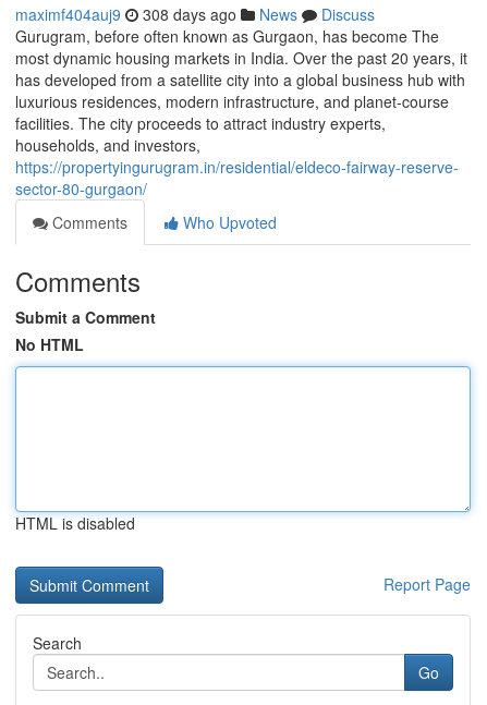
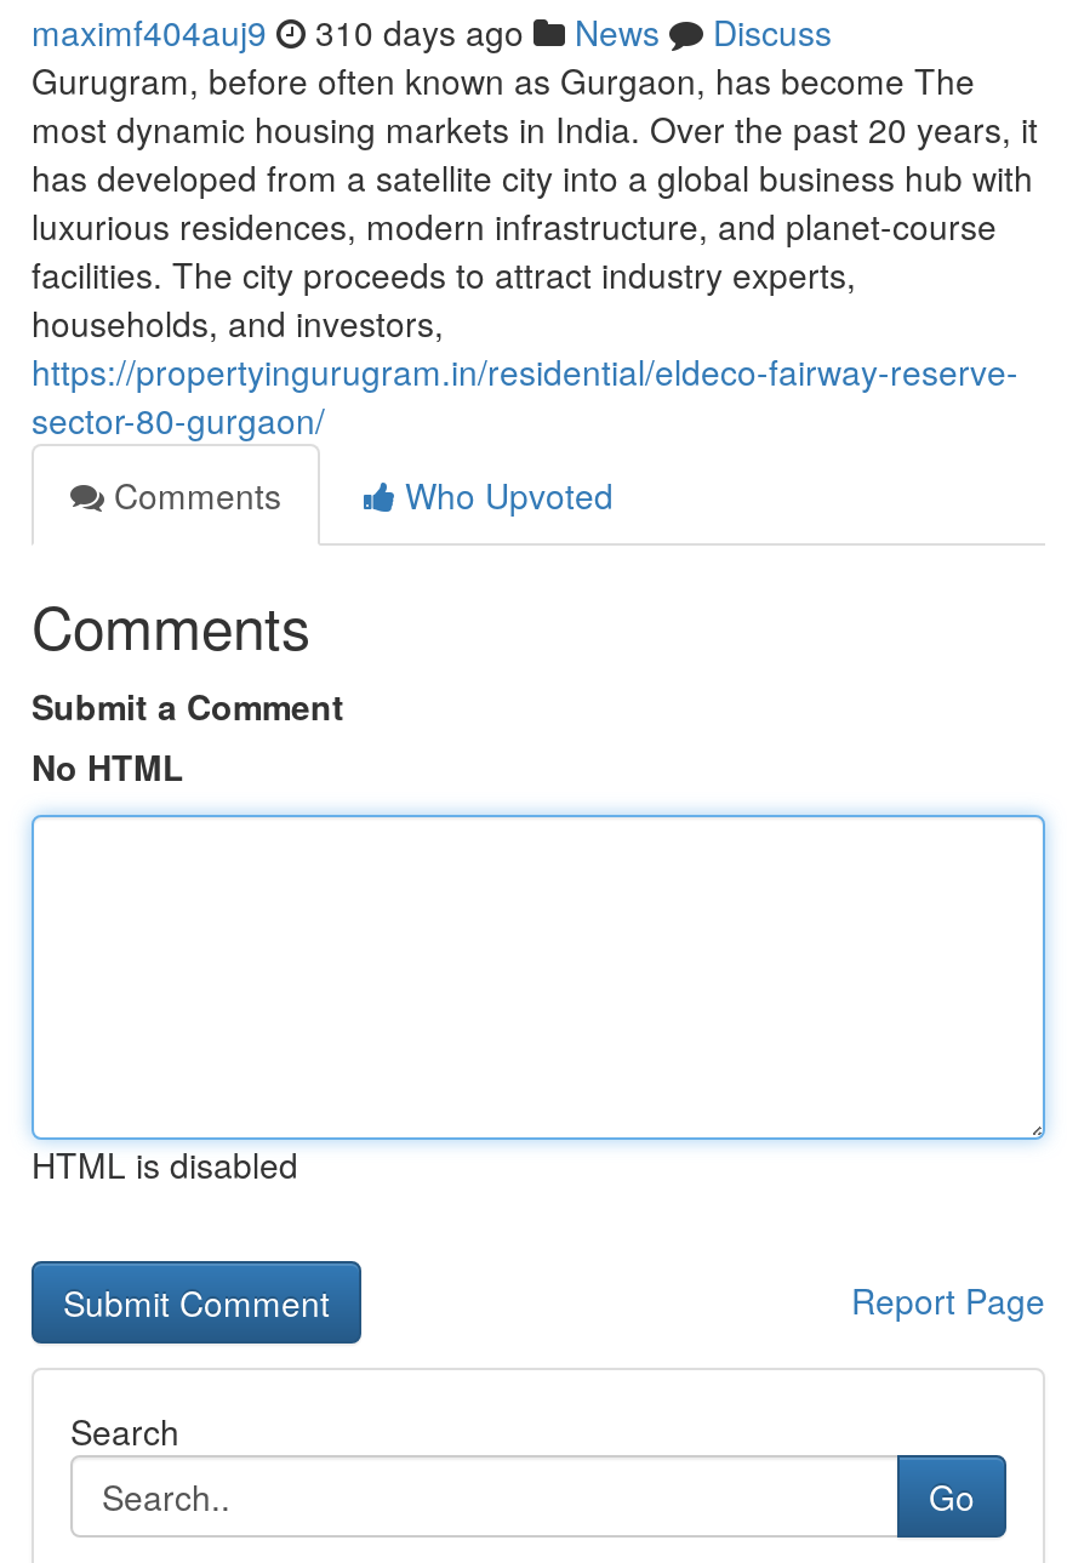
[15,3,375,25] maximf404auj9 308 days ago News Discuss -> [32,7,832,56] maximf404auj9 310 days ago News Discuss

